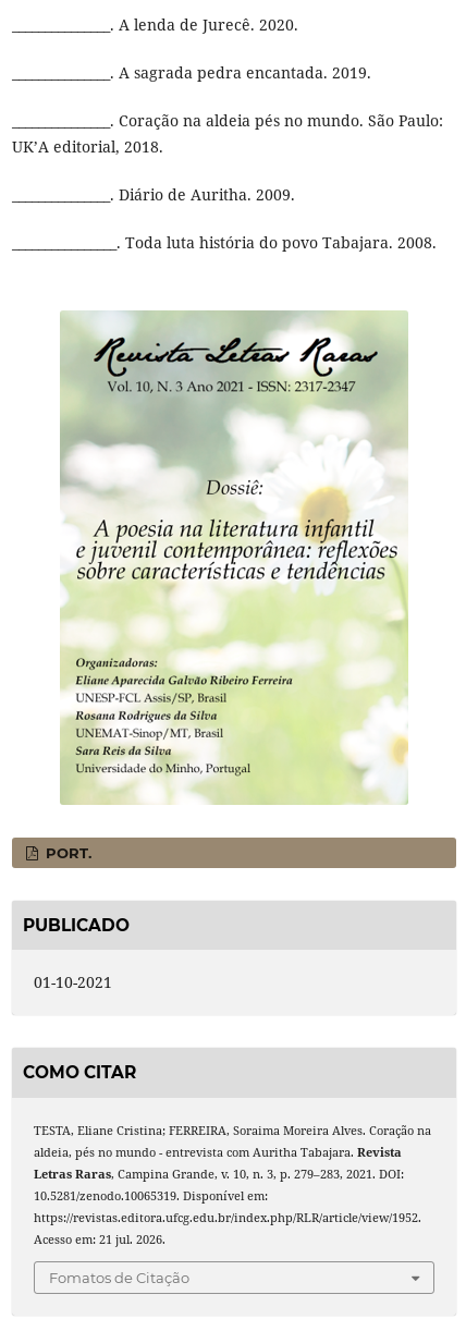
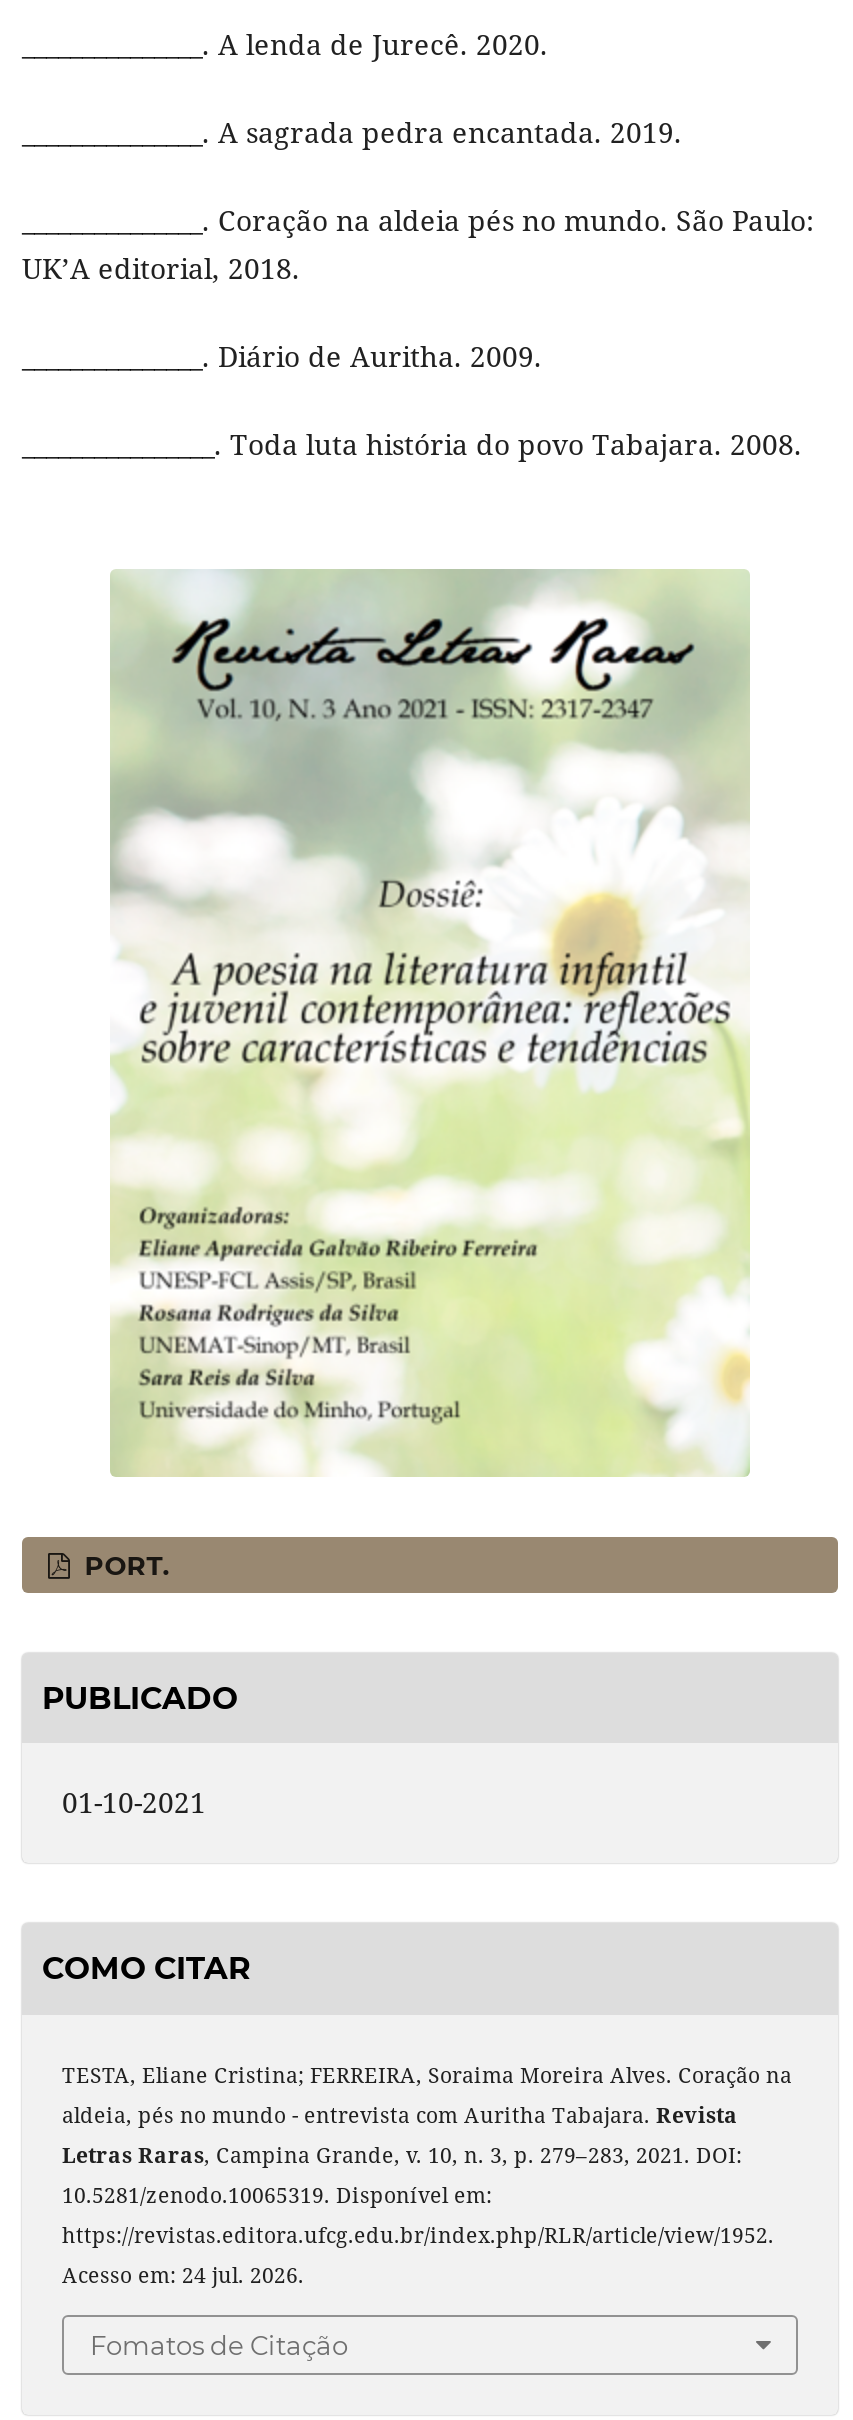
[34,1231,165,1247] Acesso em: 21 jul. 2026. -> [62,2260,304,2288] Acesso em: 24 jul. 2026.

